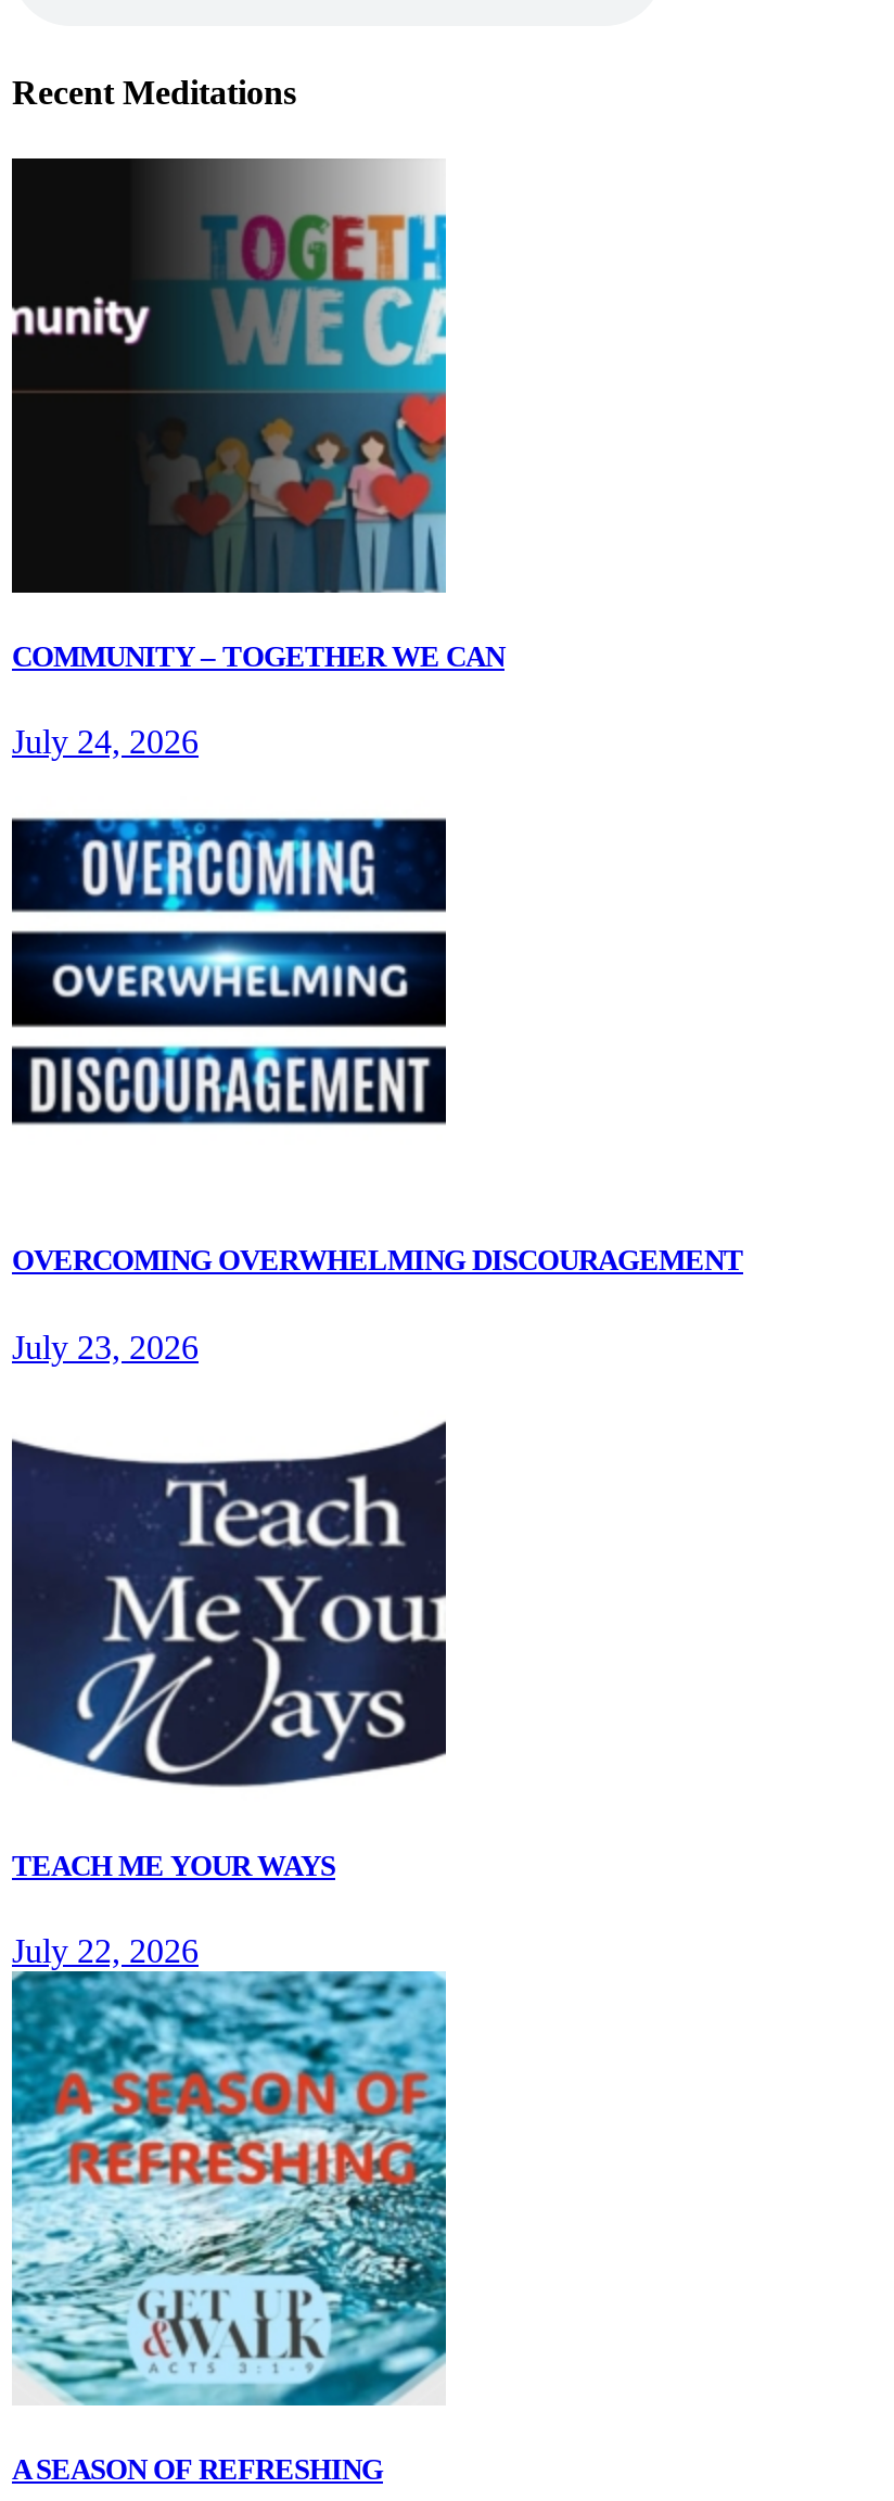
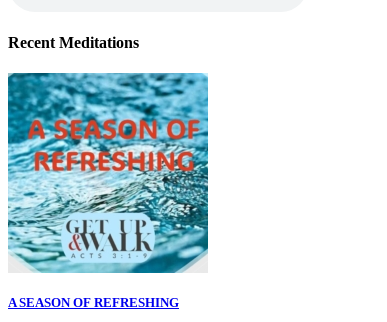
[10,156,505,760] [image] | COMMUNITY – TOGETHER WE CAN | July 24, 2026 -> none
[10,816,448,914] [image] -> none
[10,929,448,1029] [image] -> none
[10,1044,448,1127] [image] -> none
[12,1245,743,1365] OVERCOMING OVERWHELMING DISCOURAGEMENT | July 23, 2026 -> none
[10,1422,448,1969] [image] | TEACH ME YOUR WAYS | July 22, 2026 -> none

